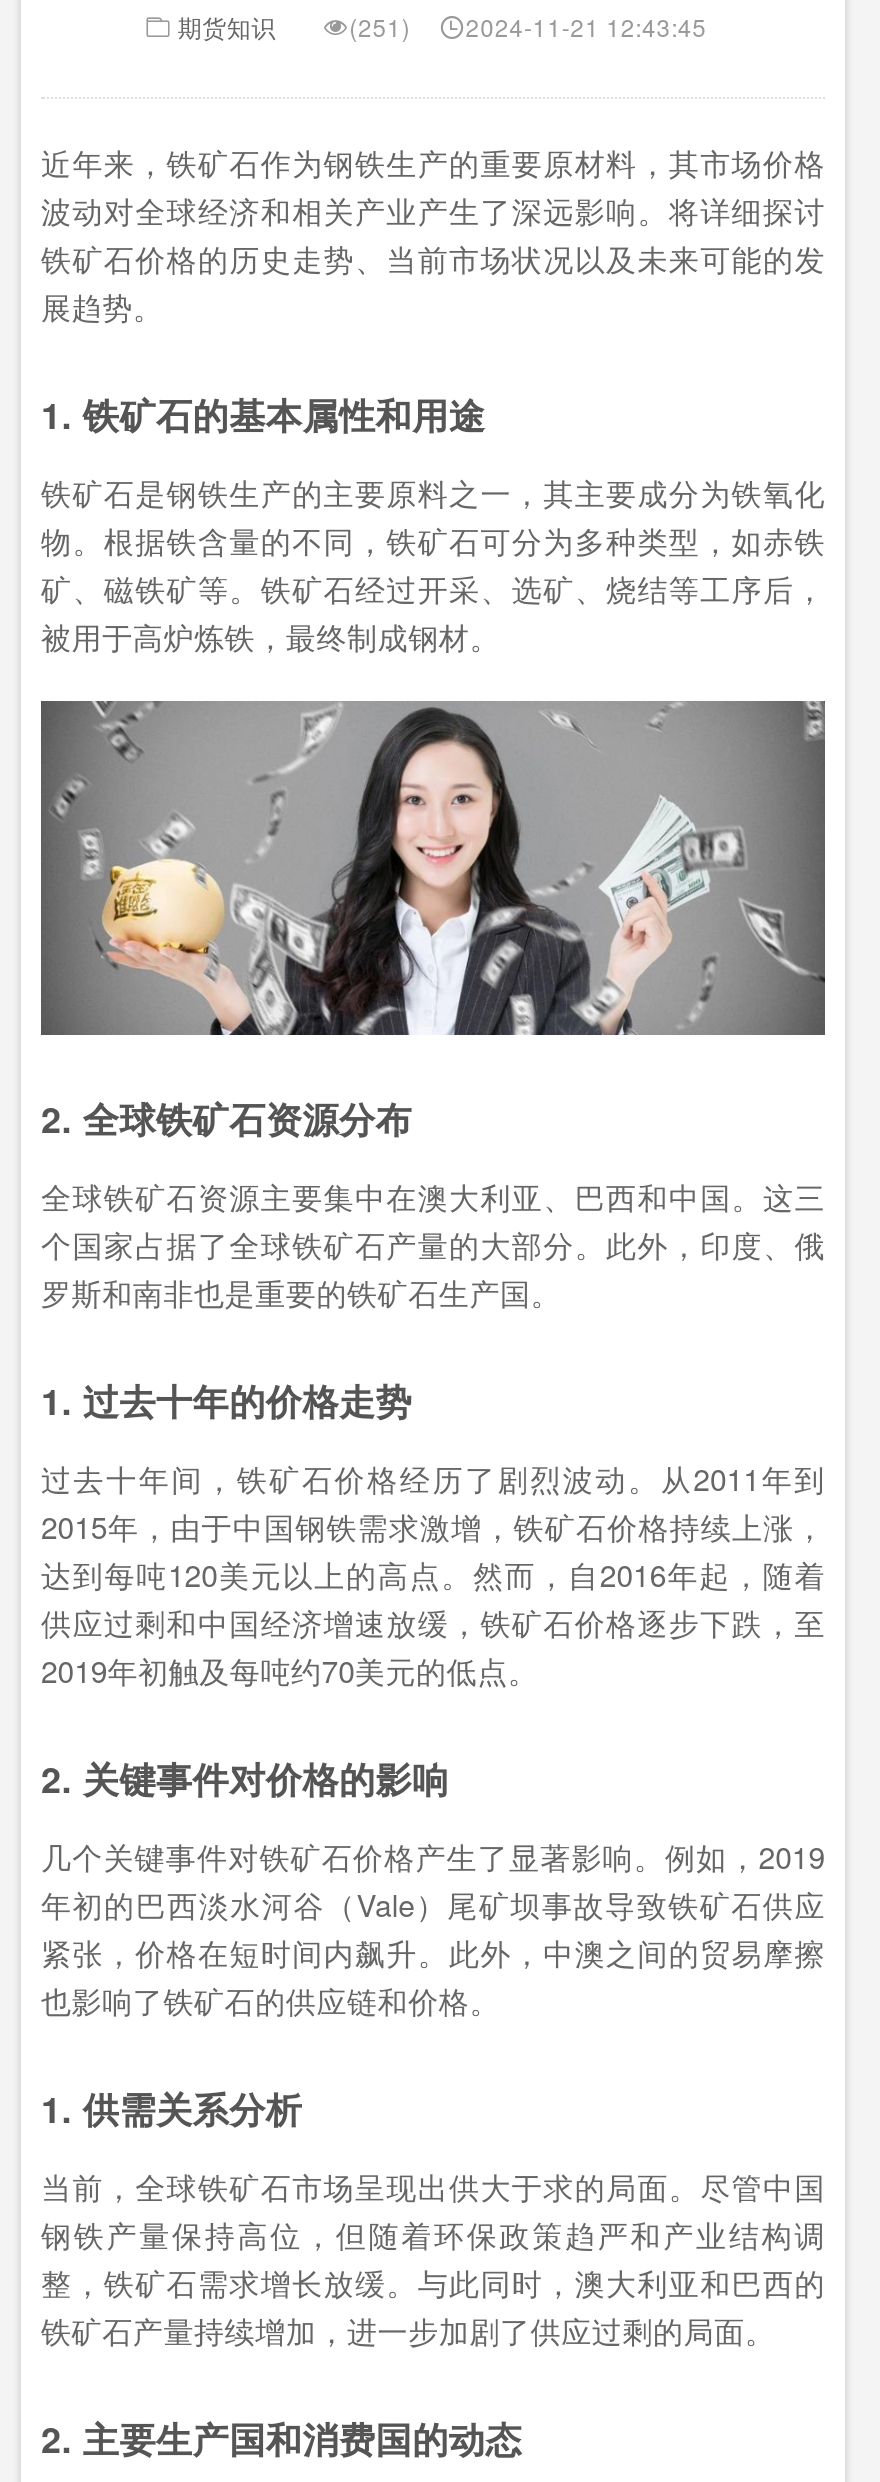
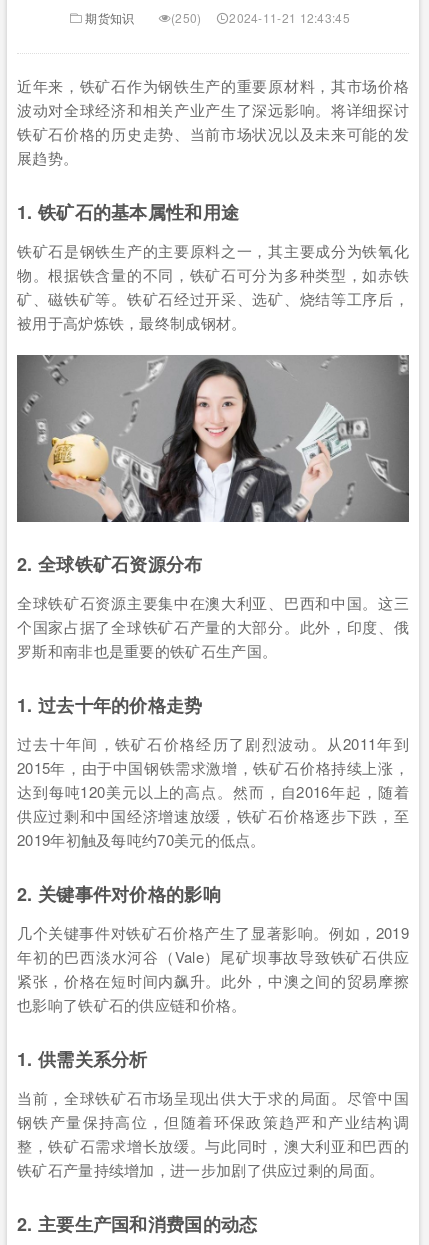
[349,9,707,43] (251) 2024-11-21 12:43:45 -> [171,9,350,26] (250) 2024-11-21 12:43:45

